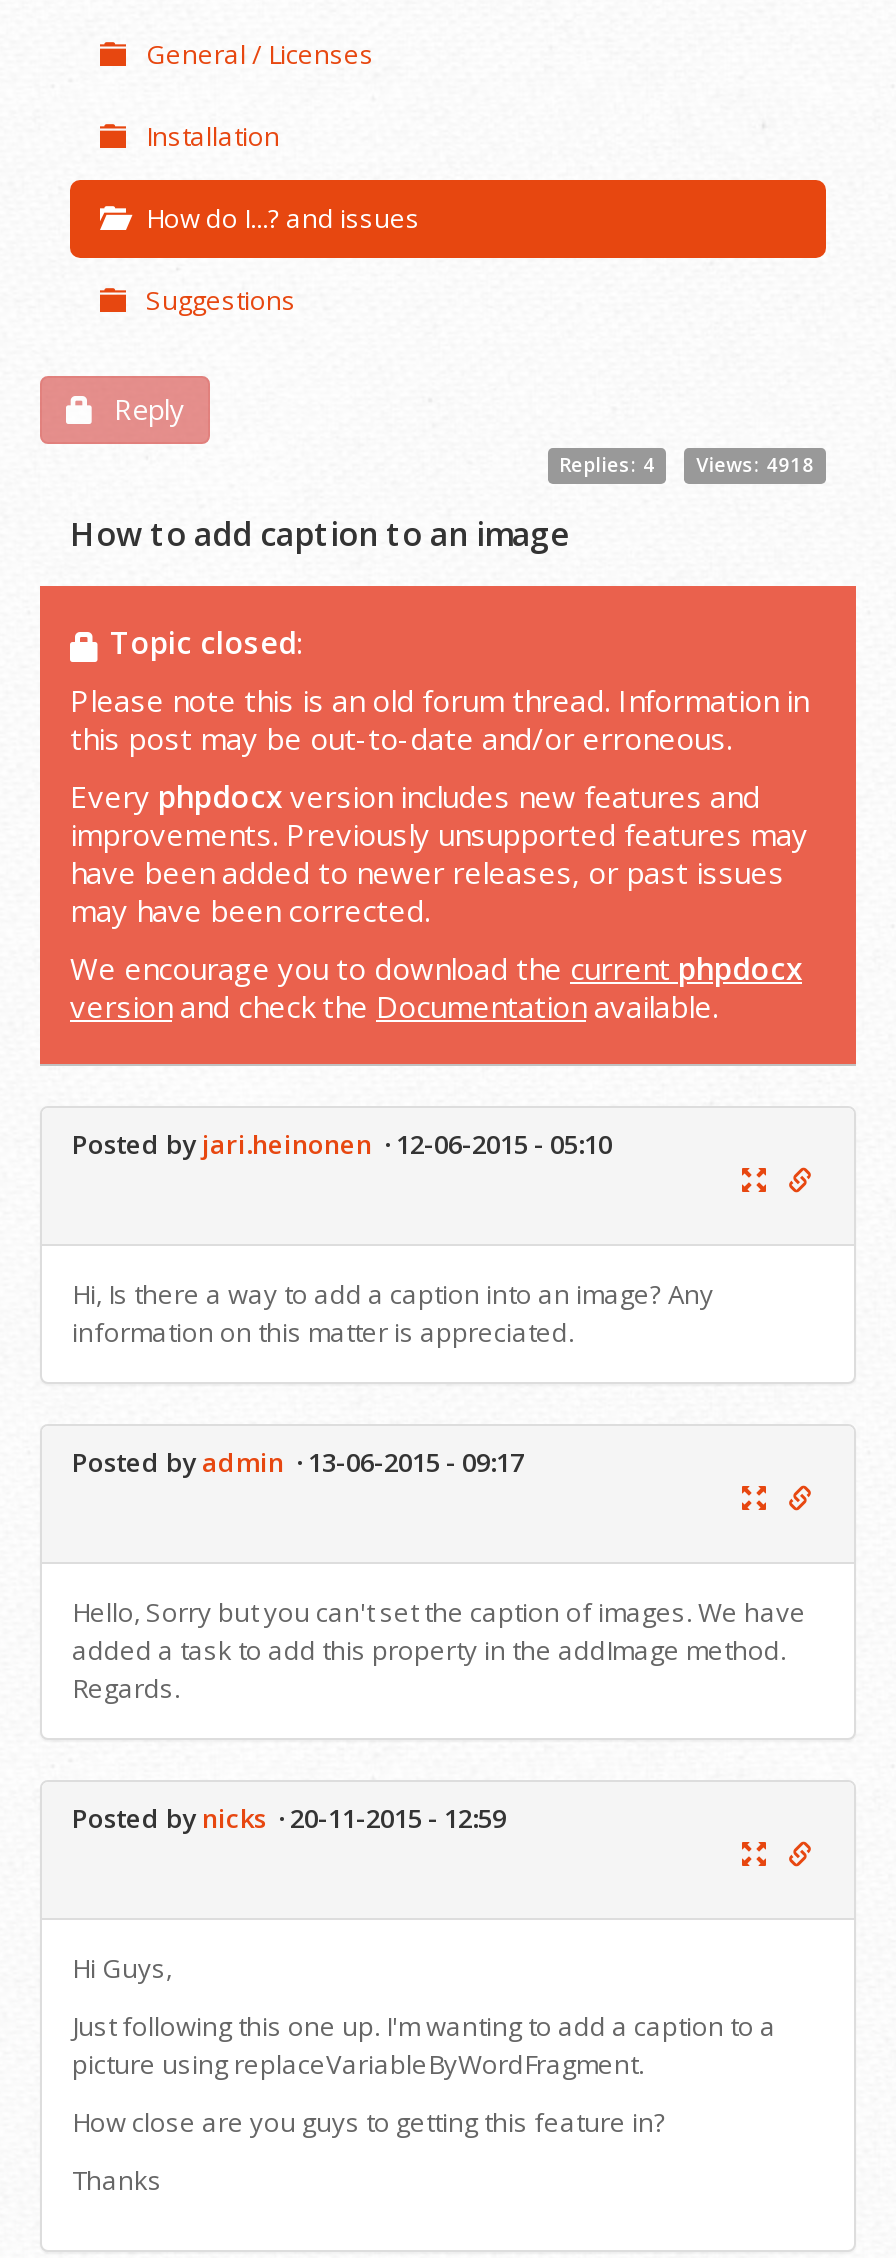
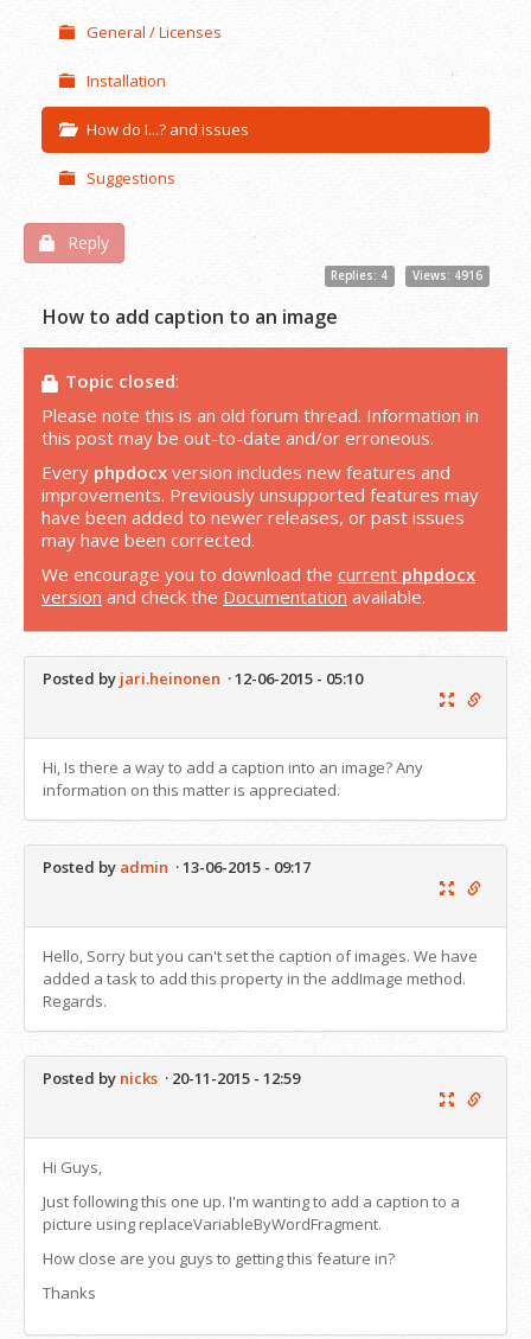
[559,452,814,478] Replies: 4 Views: 4918 -> [331,268,483,283] Replies: 4 Views: 4916

